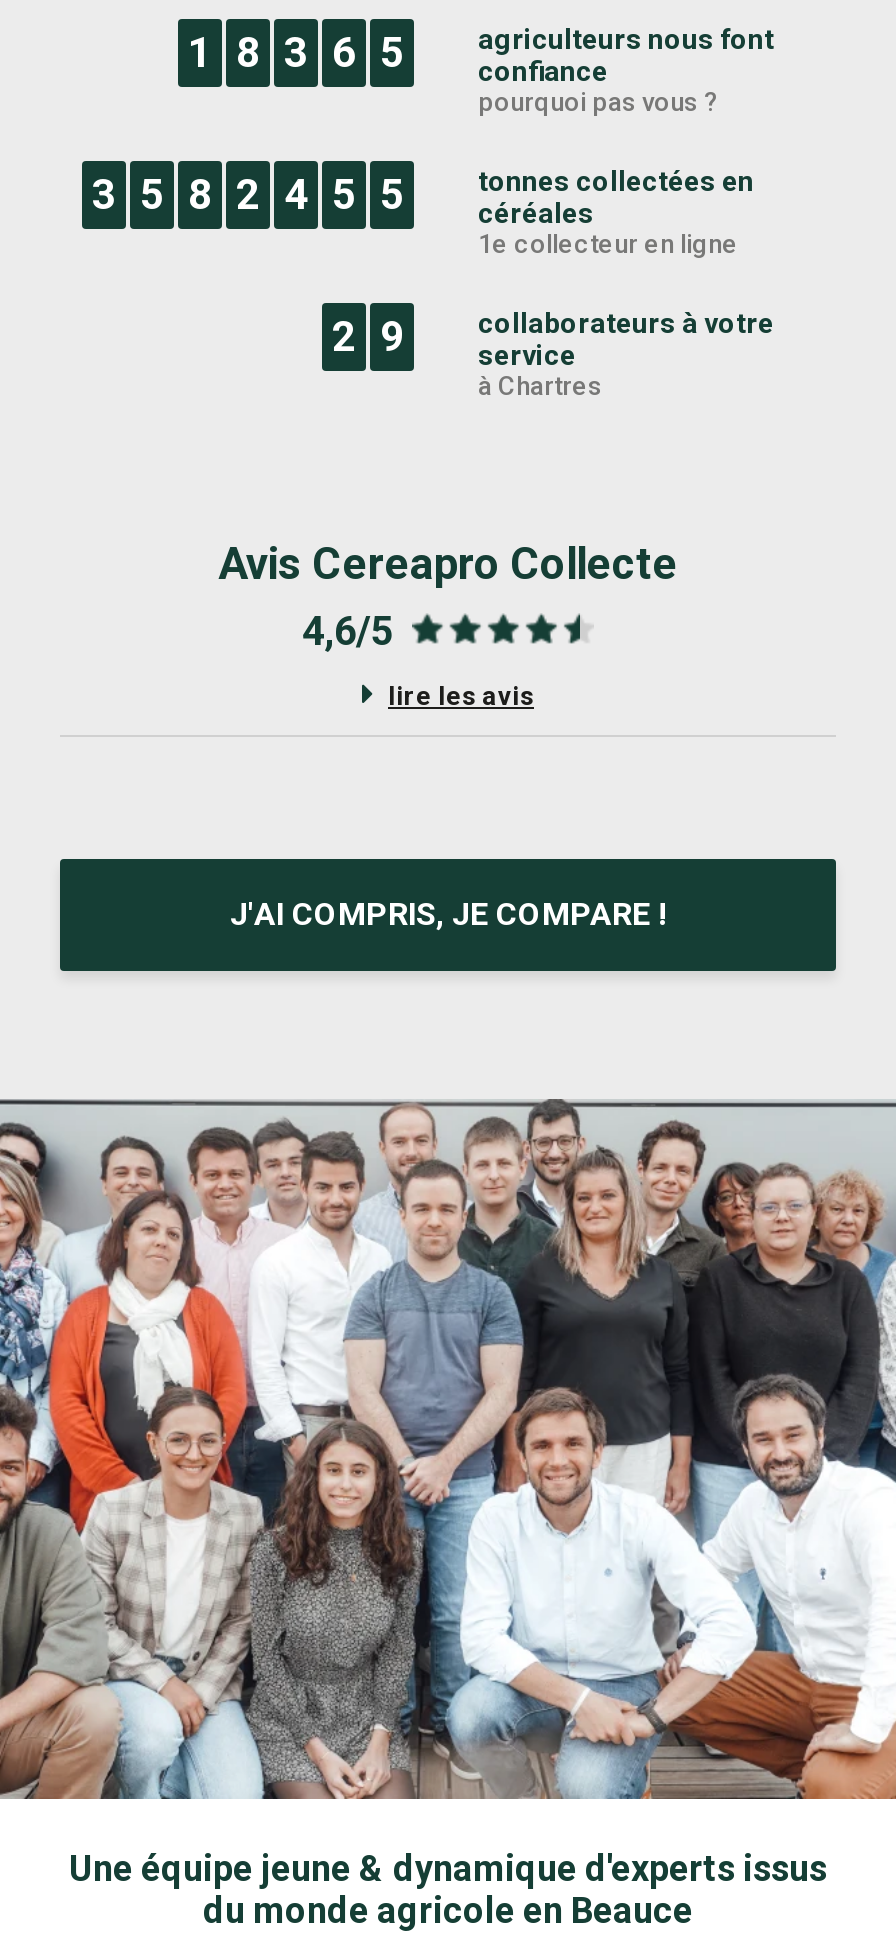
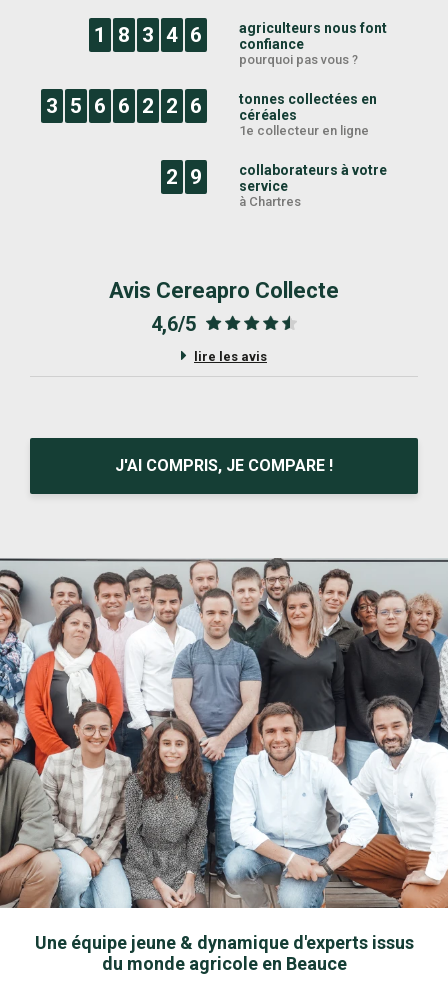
[188,29,404,77] 1 8 3 6 5 -> [94,23,202,47] 1 8 3 4 6
[92,171,404,219] 3 5 8 2 4 5 5 -> [46,94,202,118] 3 5 6 6 2 2 6

